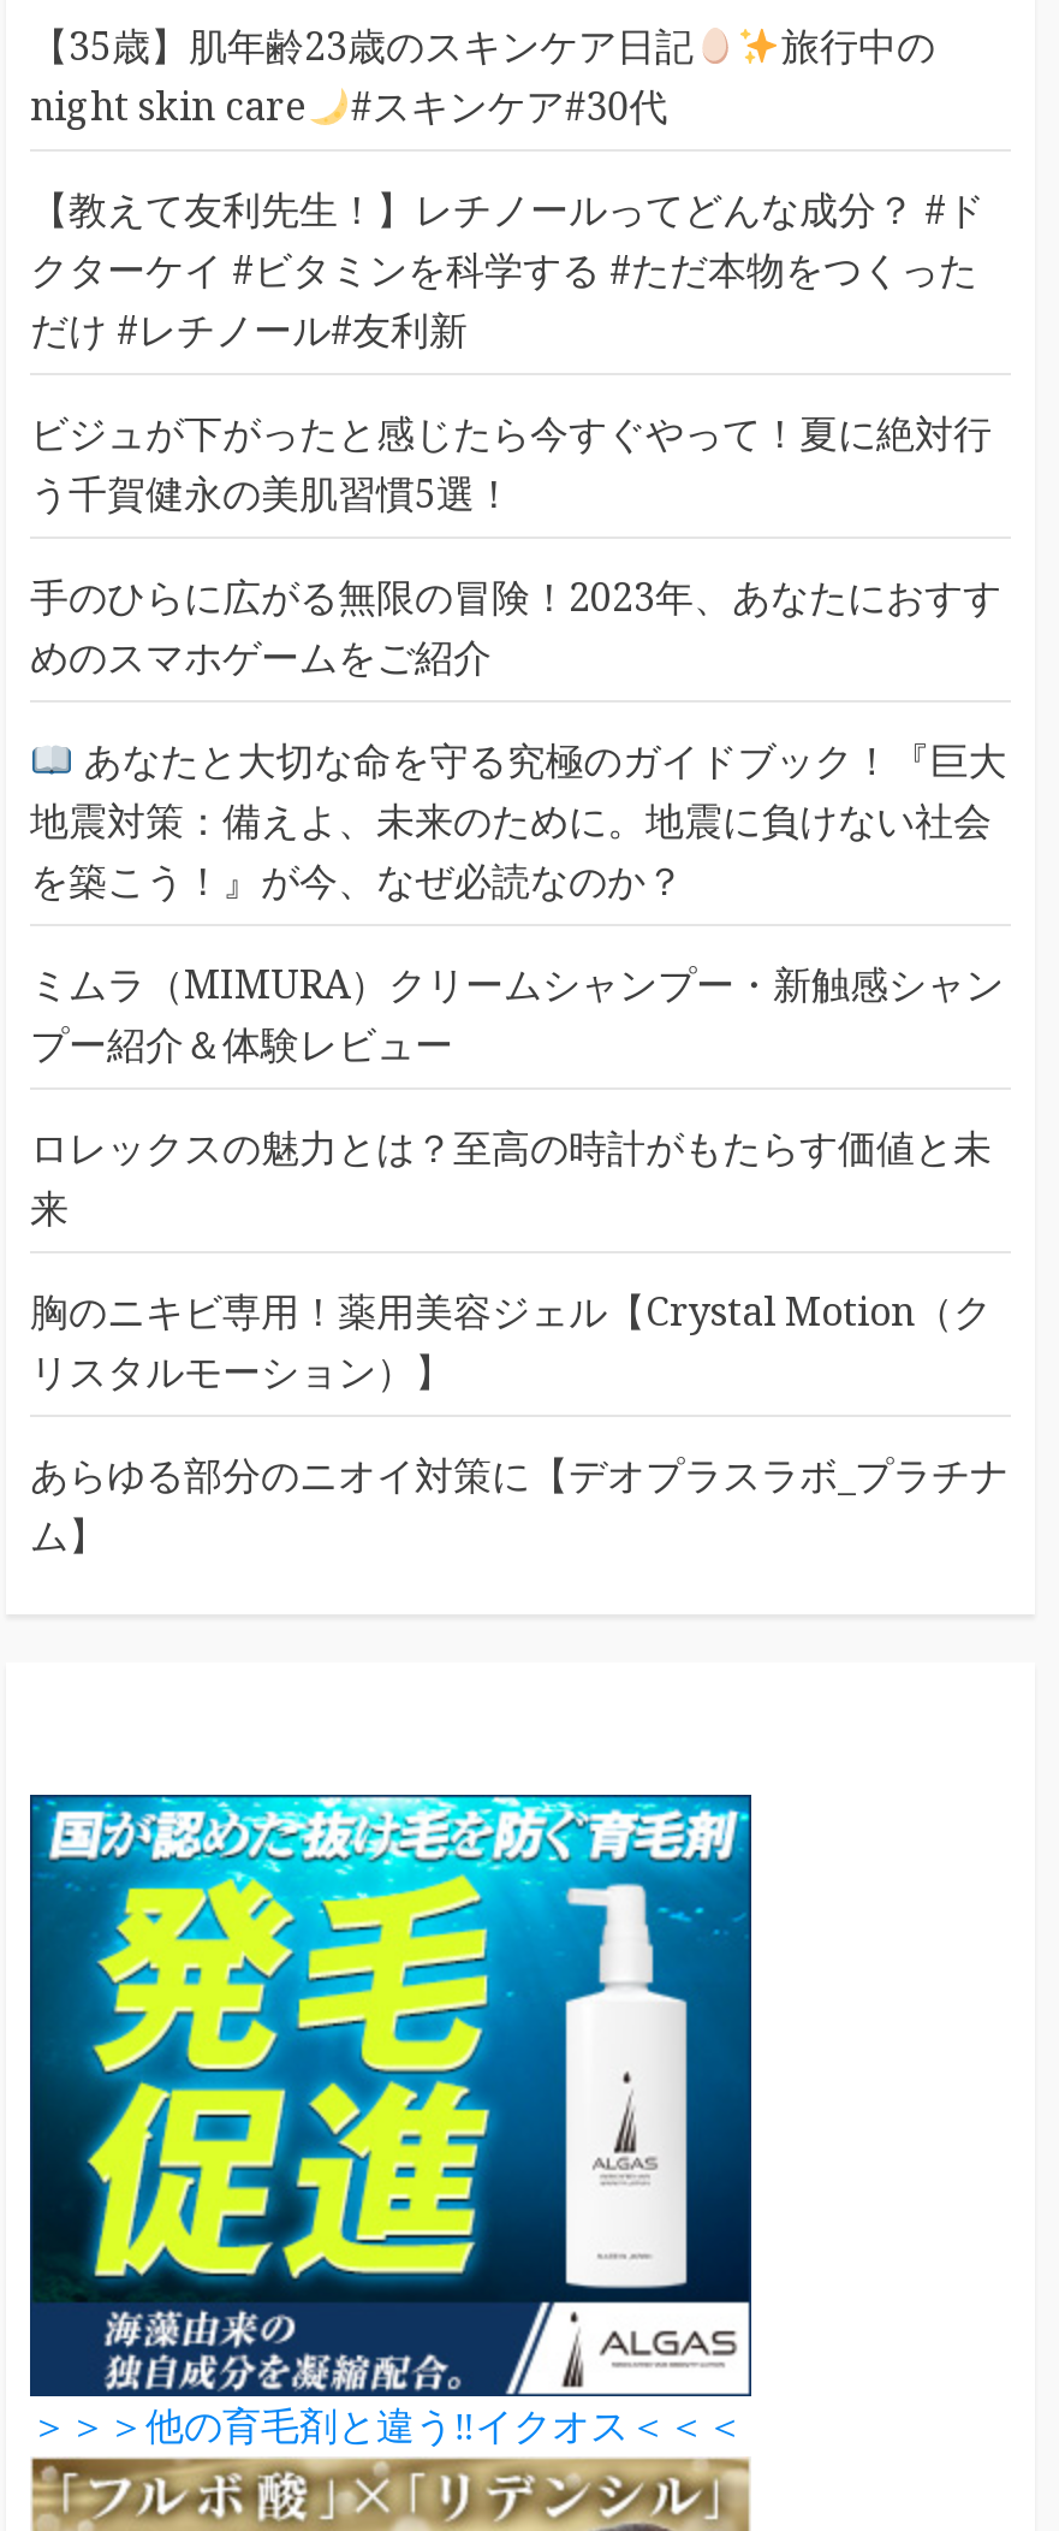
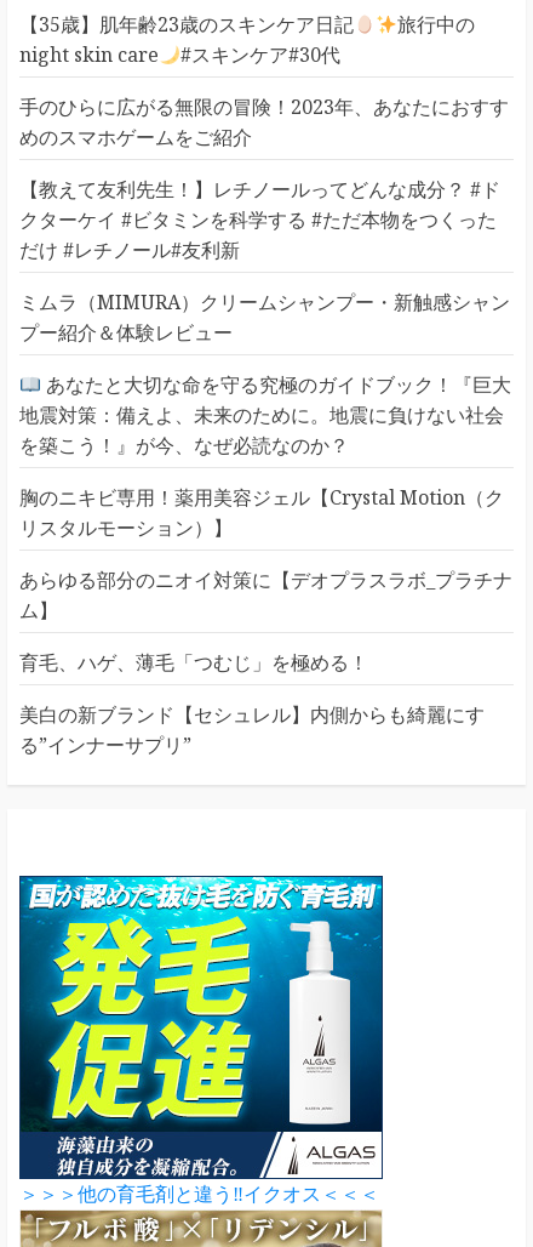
moved [30,183,984,357] -> [19,176,500,263]: 【教えて友利先生！】レチノールってどんな成分？ #ド | クターケイ #ビタミンを科学する #ただ本物をつくった | だけ #レチノール#友利新
[30,407,992,520] ビジュが下がったと感じたら今すぐやって！夏に絶対行 | う千賀健永の美肌習慣5選！ -> none
moved [30,571,1001,684] -> [19,94,509,151]: 手のひらに広がる無限の冒険！2023年、あなたにおすす | めのスマホゲームをご紹介
moved [30,958,1004,1071] -> [19,289,510,346]: ミムラ（MIMURA）クリームシャンプー・新触感シャン | プー紹介＆体験レビュー
[30,1122,992,1235] ロレックスの魅力とは？至高の時計がもたらす価値と未 | 来 -> none
moved [30,1285,1009,1562] -> [19,484,512,624]: 胸のニキビ専用！薬用美容ジェル【Crystal Motion（ク | リスタルモーション）】 | あらゆる部分のニオイ対策に【デオプラスラボ_プラチナ | ム】
none -> [19,649,485,758] 育毛、ハゲ、薄毛「つむじ」を極める！ | 美白の新ブランド【セシュレル】内側からも綺麗にす | る”インナーサプリ”

